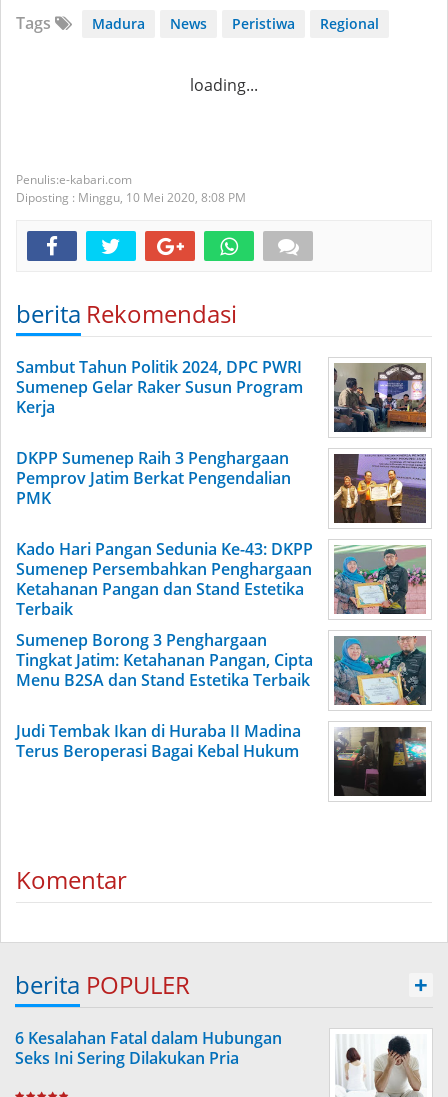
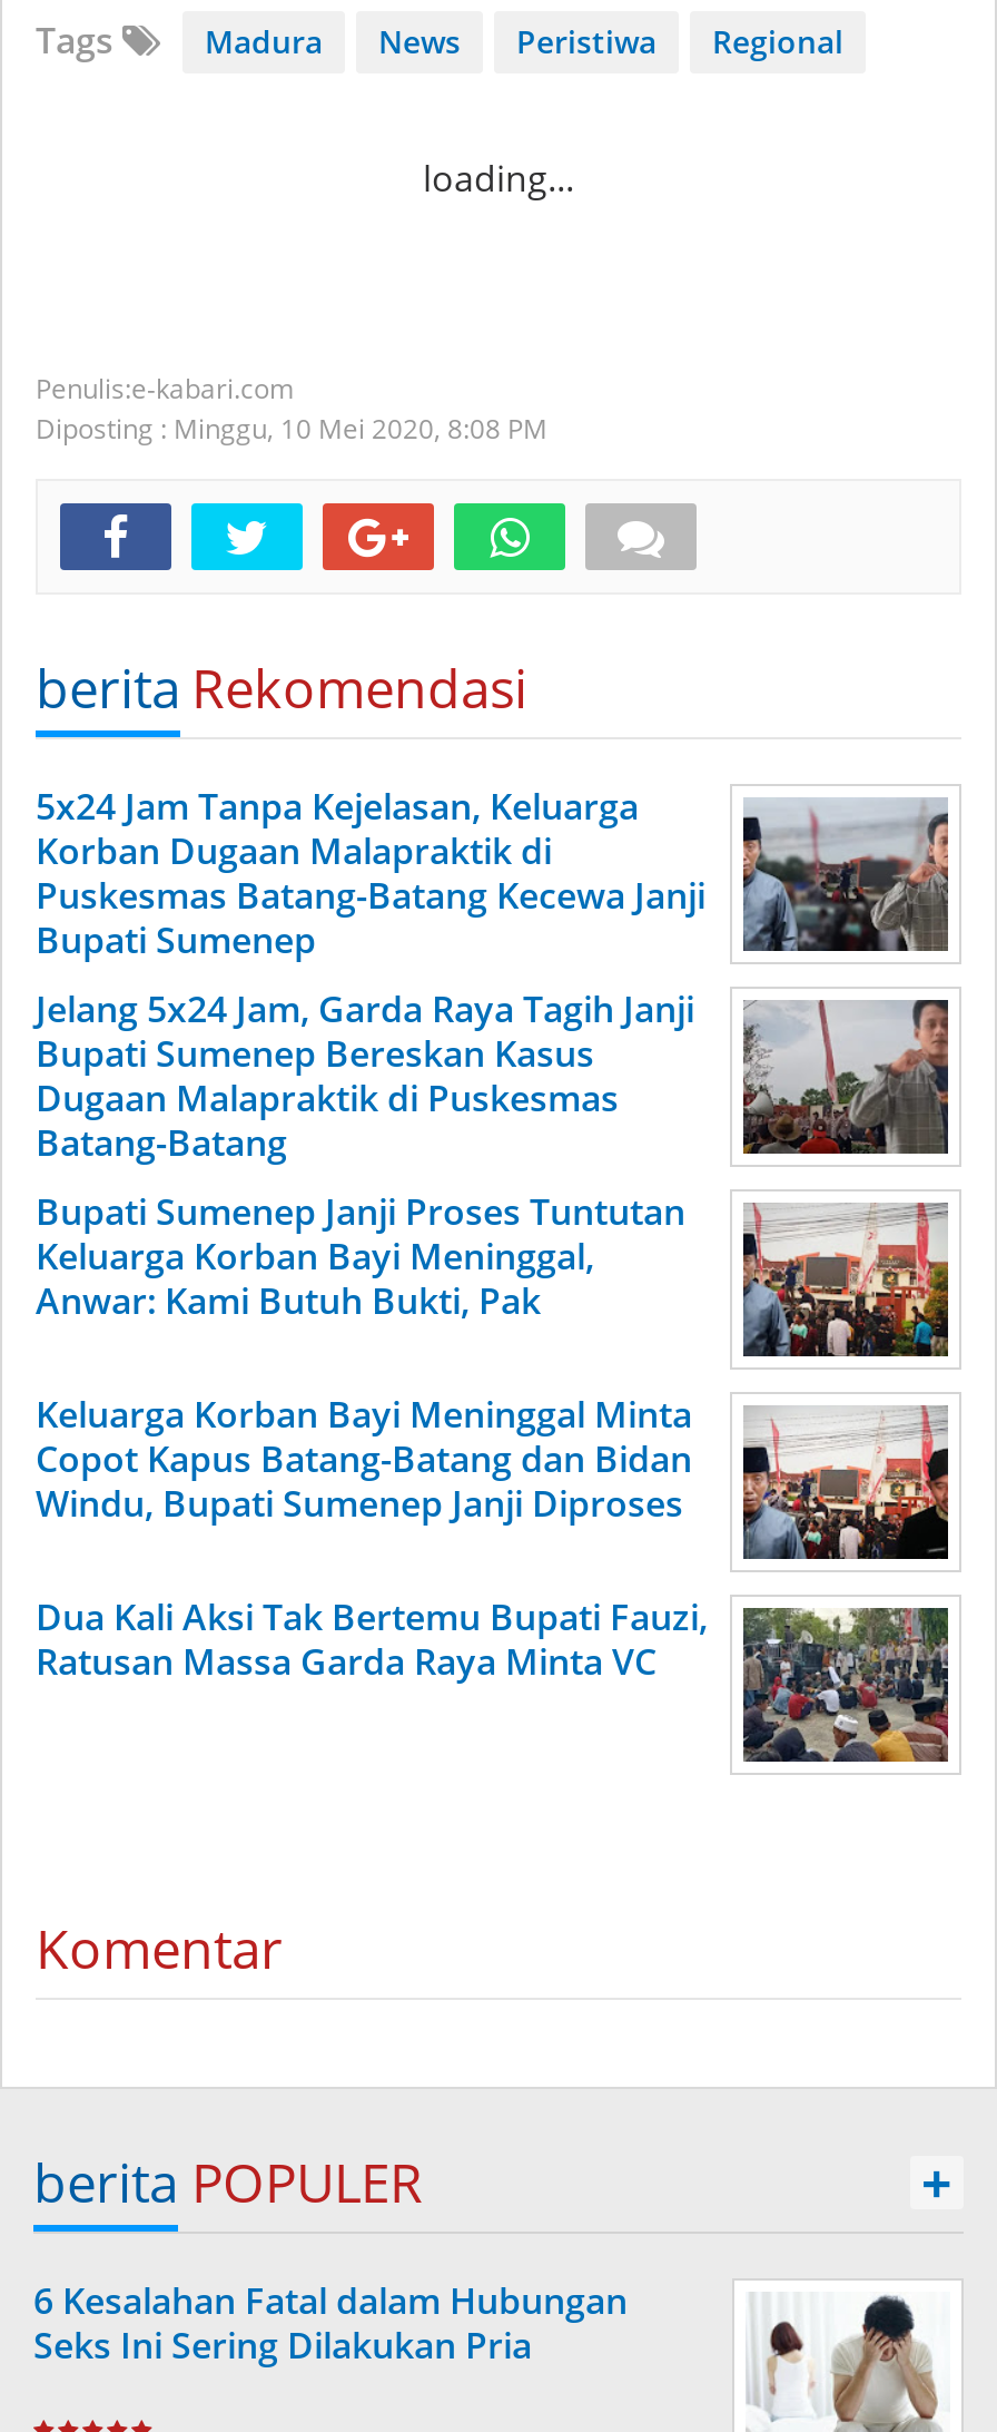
[16,356,427,762] [image] | Sambut Tahun Politik 2024, DPC PWRI | Sumenep Gelar Raker Susun Program | Kerja | DKPP Sumenep Raih 3 Penghargaan | Pemprov Jatim Berkat Pengendalian | PMK | Kado Hari Pangan Sedunia Ke-43: DKPP | Sumenep Persembahkan Penghargaan | Ketahanan Pangan dan Stand Estetika | Terbaik | Sumenep Borong 3 Penghargaan | Tingkat Jatim: Ketahanan Pangan, Cipta | Menu B2SA dan Stand Estetika Terbaik | Judi Tembak Ikan di Huraba II Madina | Terus Beroperasi Bagai Kebal Hukum -> [36,783,950,1687] [image] | 5x24 Jam Tanpa Kejelasan, Keluarga | Korban Dugaan Malapraktik di | Puskesmas Batang-Batang Kecewa Janji | Bupati Sumenep | Jelang 5x24 Jam, Garda Raya Tagih Janji | Bupati Sumenep Bereskan Kasus | Dugaan Malapraktik di Puskesmas | Batang-Batang | Bupati Sumenep Janji Proses Tuntutan | Keluarga Korban Bayi Meninggal, | Anwar: Kami Butuh Bukti, Pak | Keluarga Korban Bayi Meninggal Minta | Copot Kapus Batang-Batang dan Bidan | Windu, Bupati Sumenep Janji Diproses | Dua Kali Aksi Tak Bertemu Bupati Fauzi, | Ratusan Massa Garda Raya Minta VC
[334,454,427,523] [image] -> [741,1000,950,1154] [image]
[334,545,426,615] [image] -> [741,1203,950,1359] [image]
[333,636,427,706] [image] -> [741,1405,950,1561] [image]
[334,726,427,797] [image] -> [741,1606,950,1764] [image]

